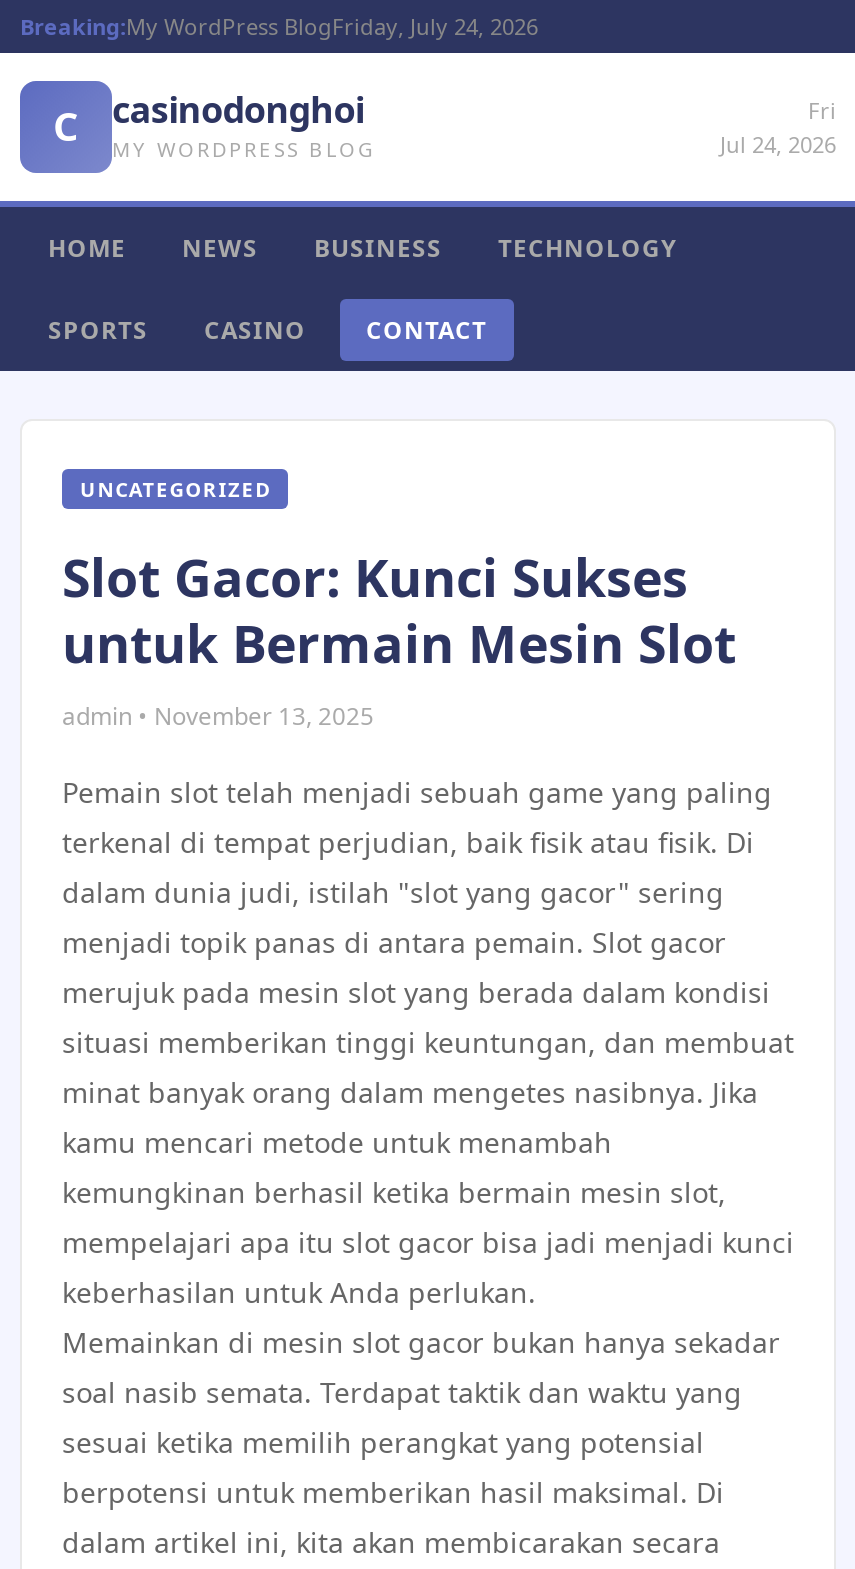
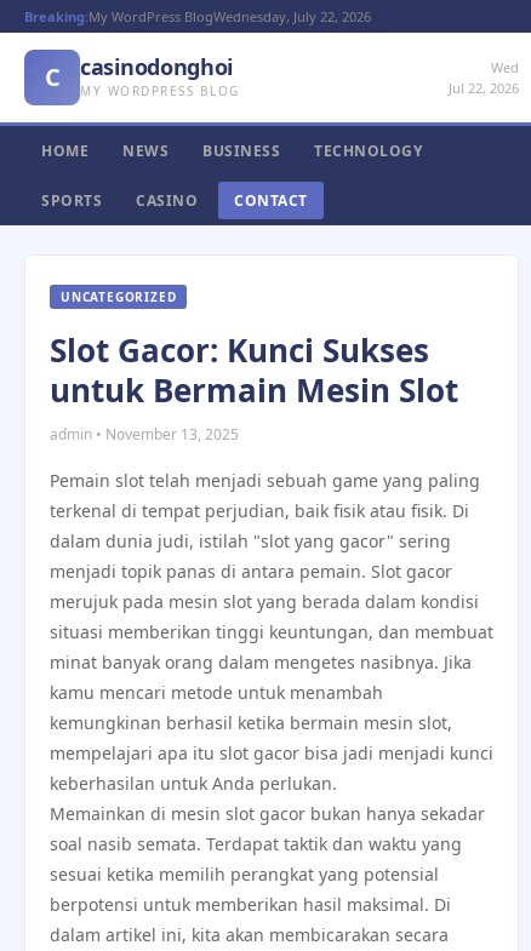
[20,11,538,41] Breaking:My WordPress BlogFriday, July 24, 2026 -> [24,7,371,25] Breaking:My WordPress BlogWednesday, July 22, 2026
[720,95,836,159] Fri | Jul 24, 2026 -> [449,58,519,97] Wed | Jul 22, 2026

